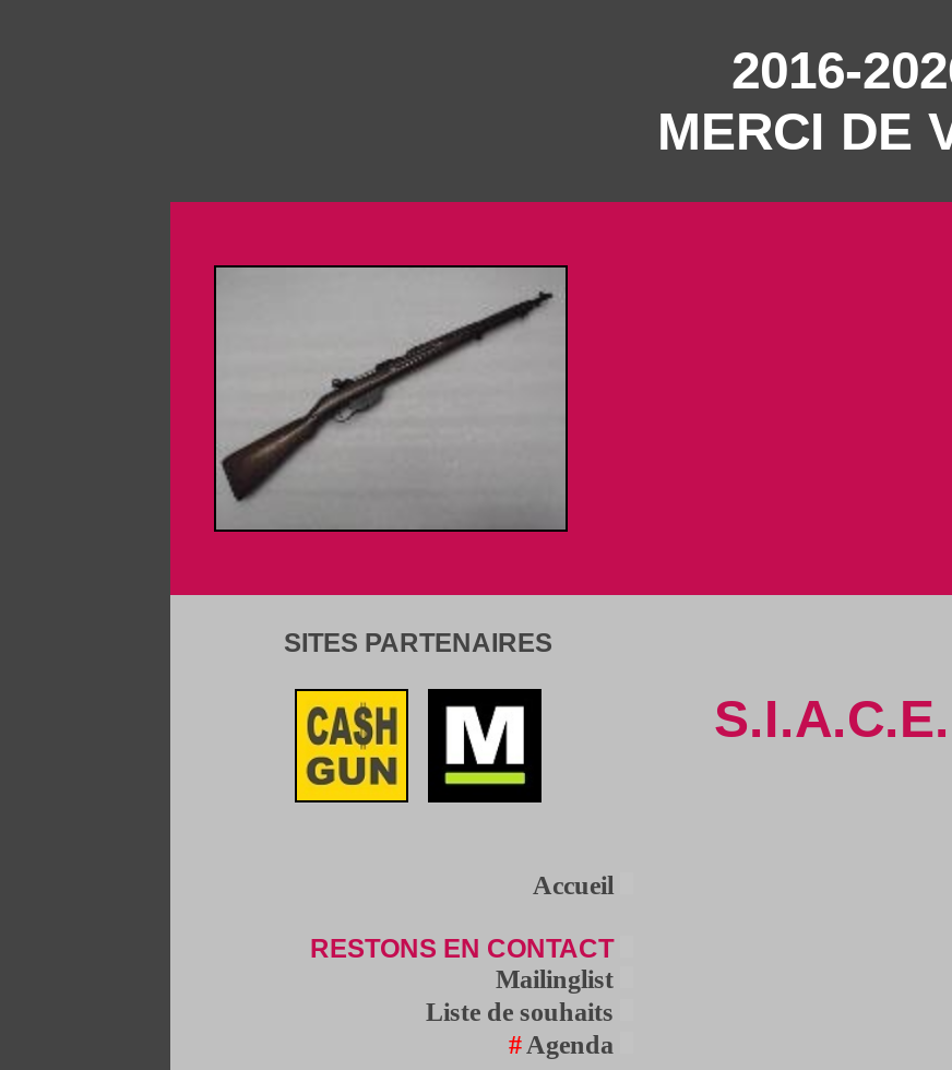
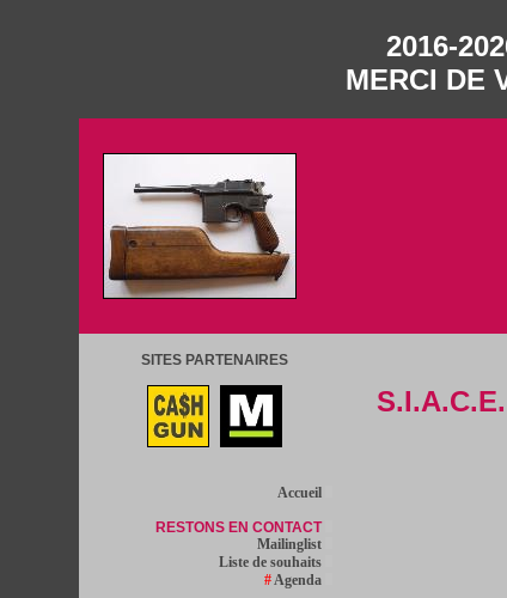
[214,265,568,532] [image] -> [104,153,295,299] [image]

